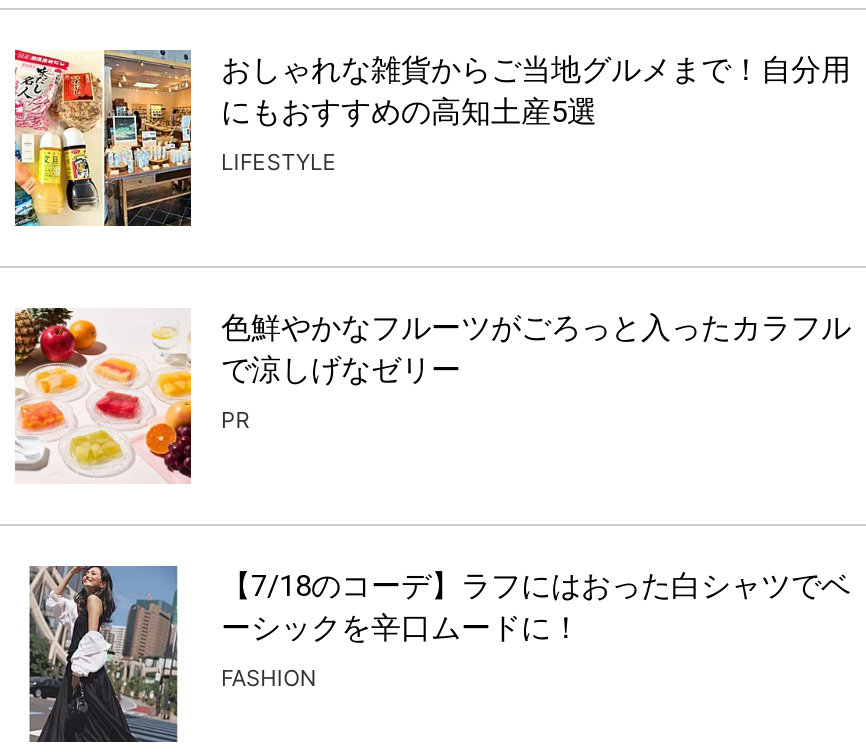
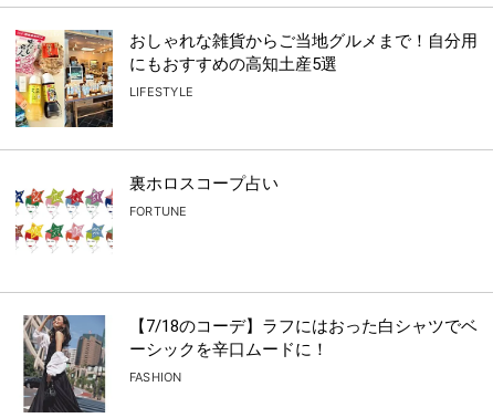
[13,306,851,484] [image] | 色鮮やかなフルーツがごろっと入ったカラフル | で涼しげなゼリー -> [14,173,279,269] [image] | 裏ホロスコープ占い
[221,406,250,434] PR -> [129,204,187,219] FORTUNE

